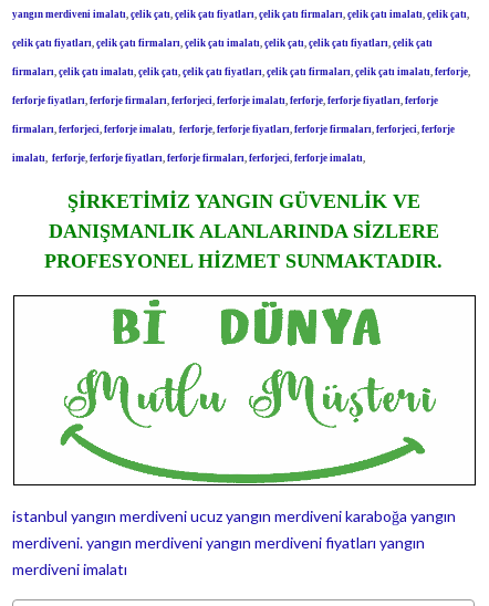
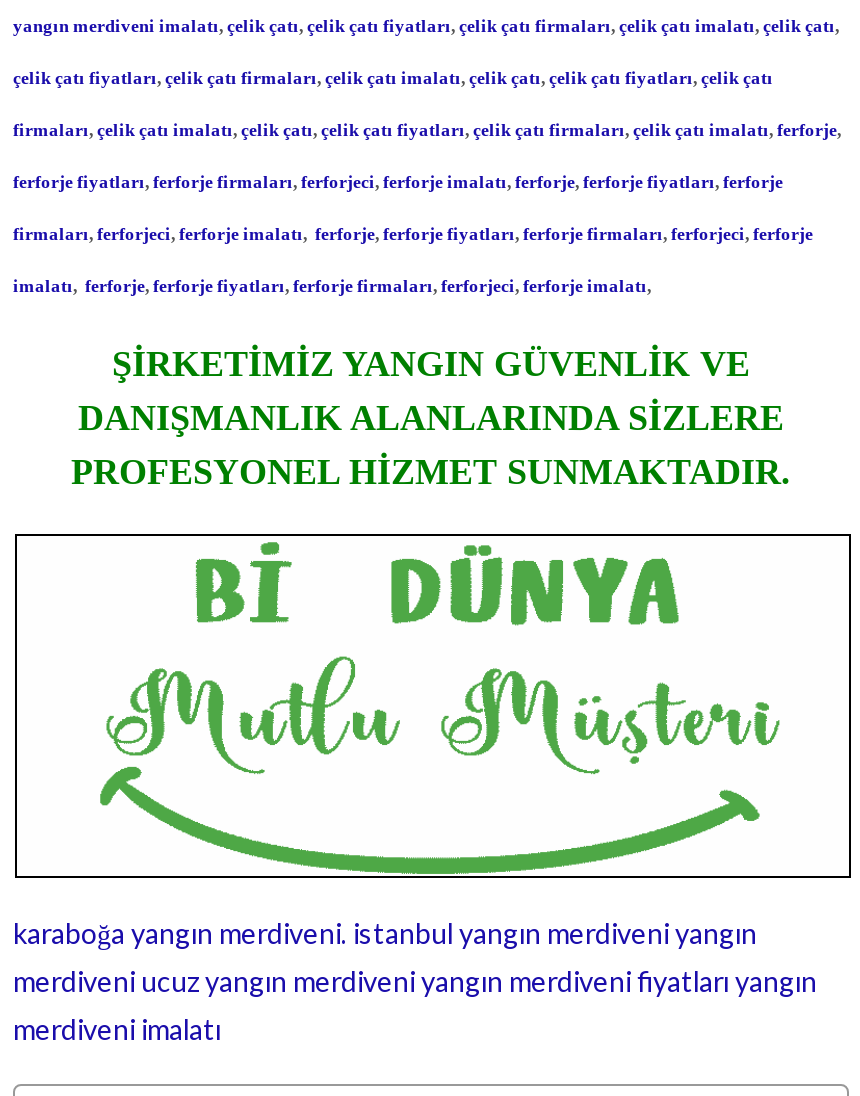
[12,506,456,552] istanbul yangın merdiveni ucuz yangın merdiveni karaboğa yangın | merdiveni. yangın merdiveni yangın merdiveni fiyatları yangın -> [13,916,817,998] karaboğa yangın merdiveni. istanbul yangın merdiveni yangın | merdiveni ucuz yangın merdiveni yangın merdiveni fiyatları yangın

